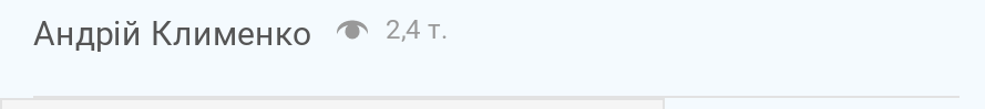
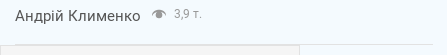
[386,14,448,44] 2,4 т. -> [174,7,202,21] 3,9 т.

